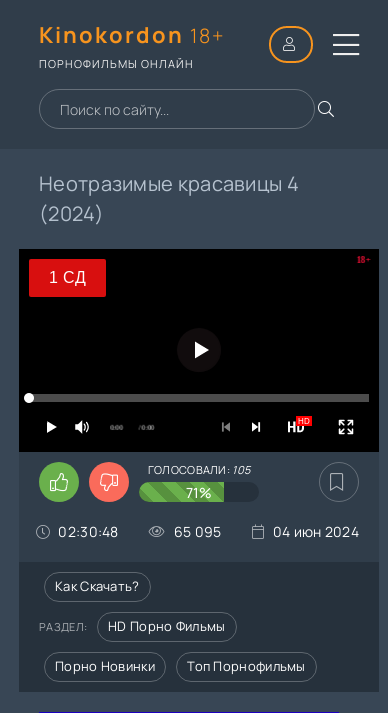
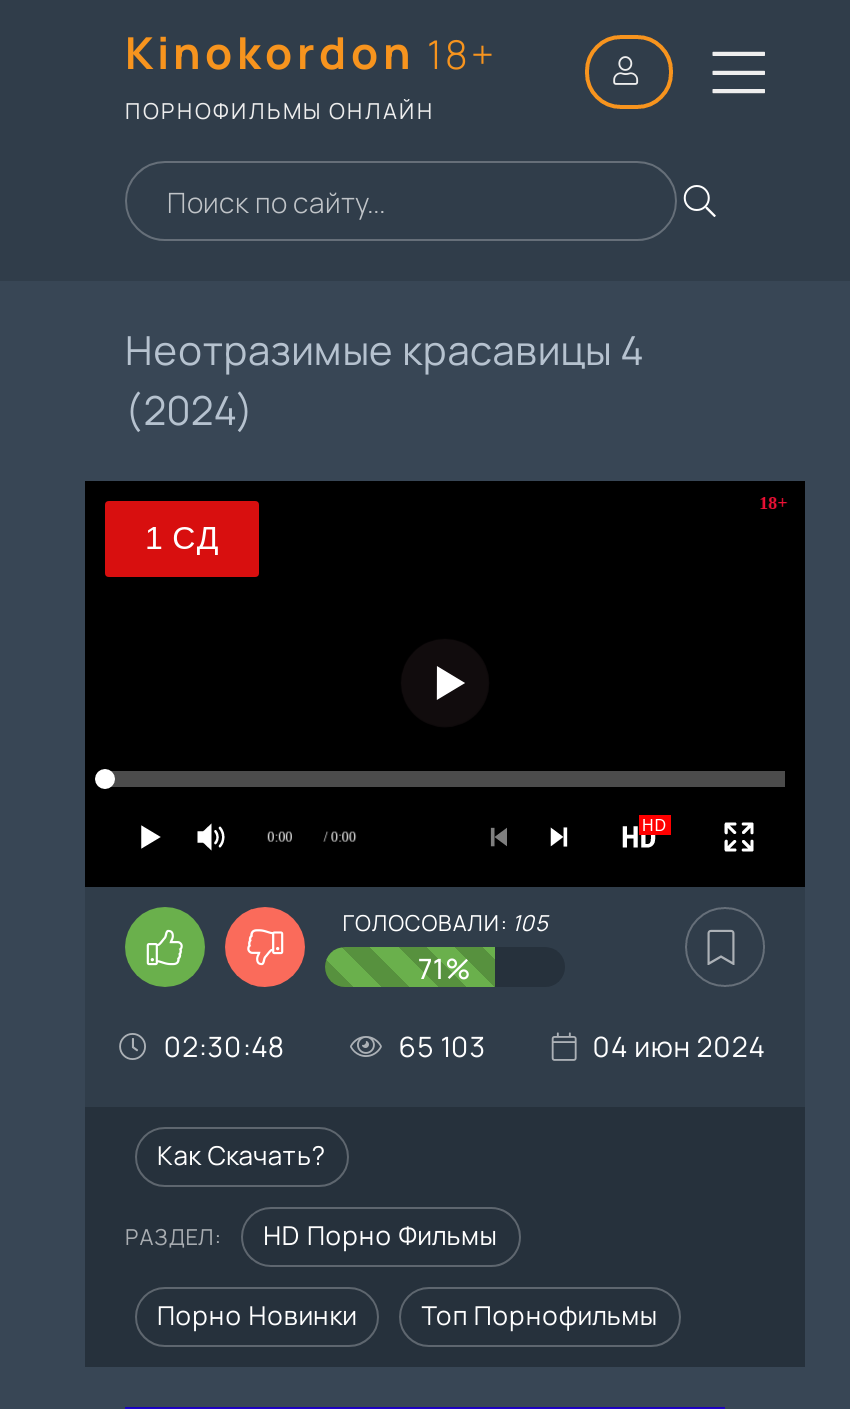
[174,522,222,541] 65 095 -> [399,1027,486,1065] 65 103

